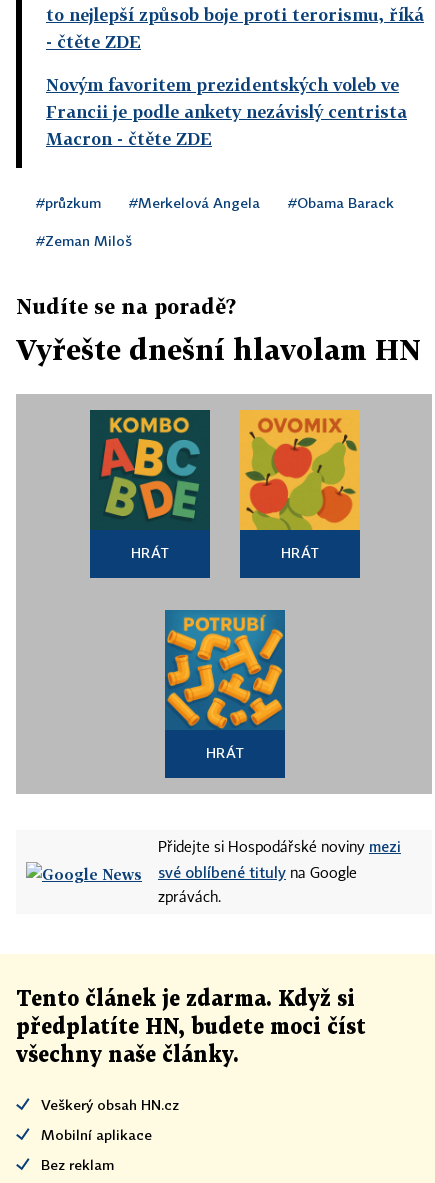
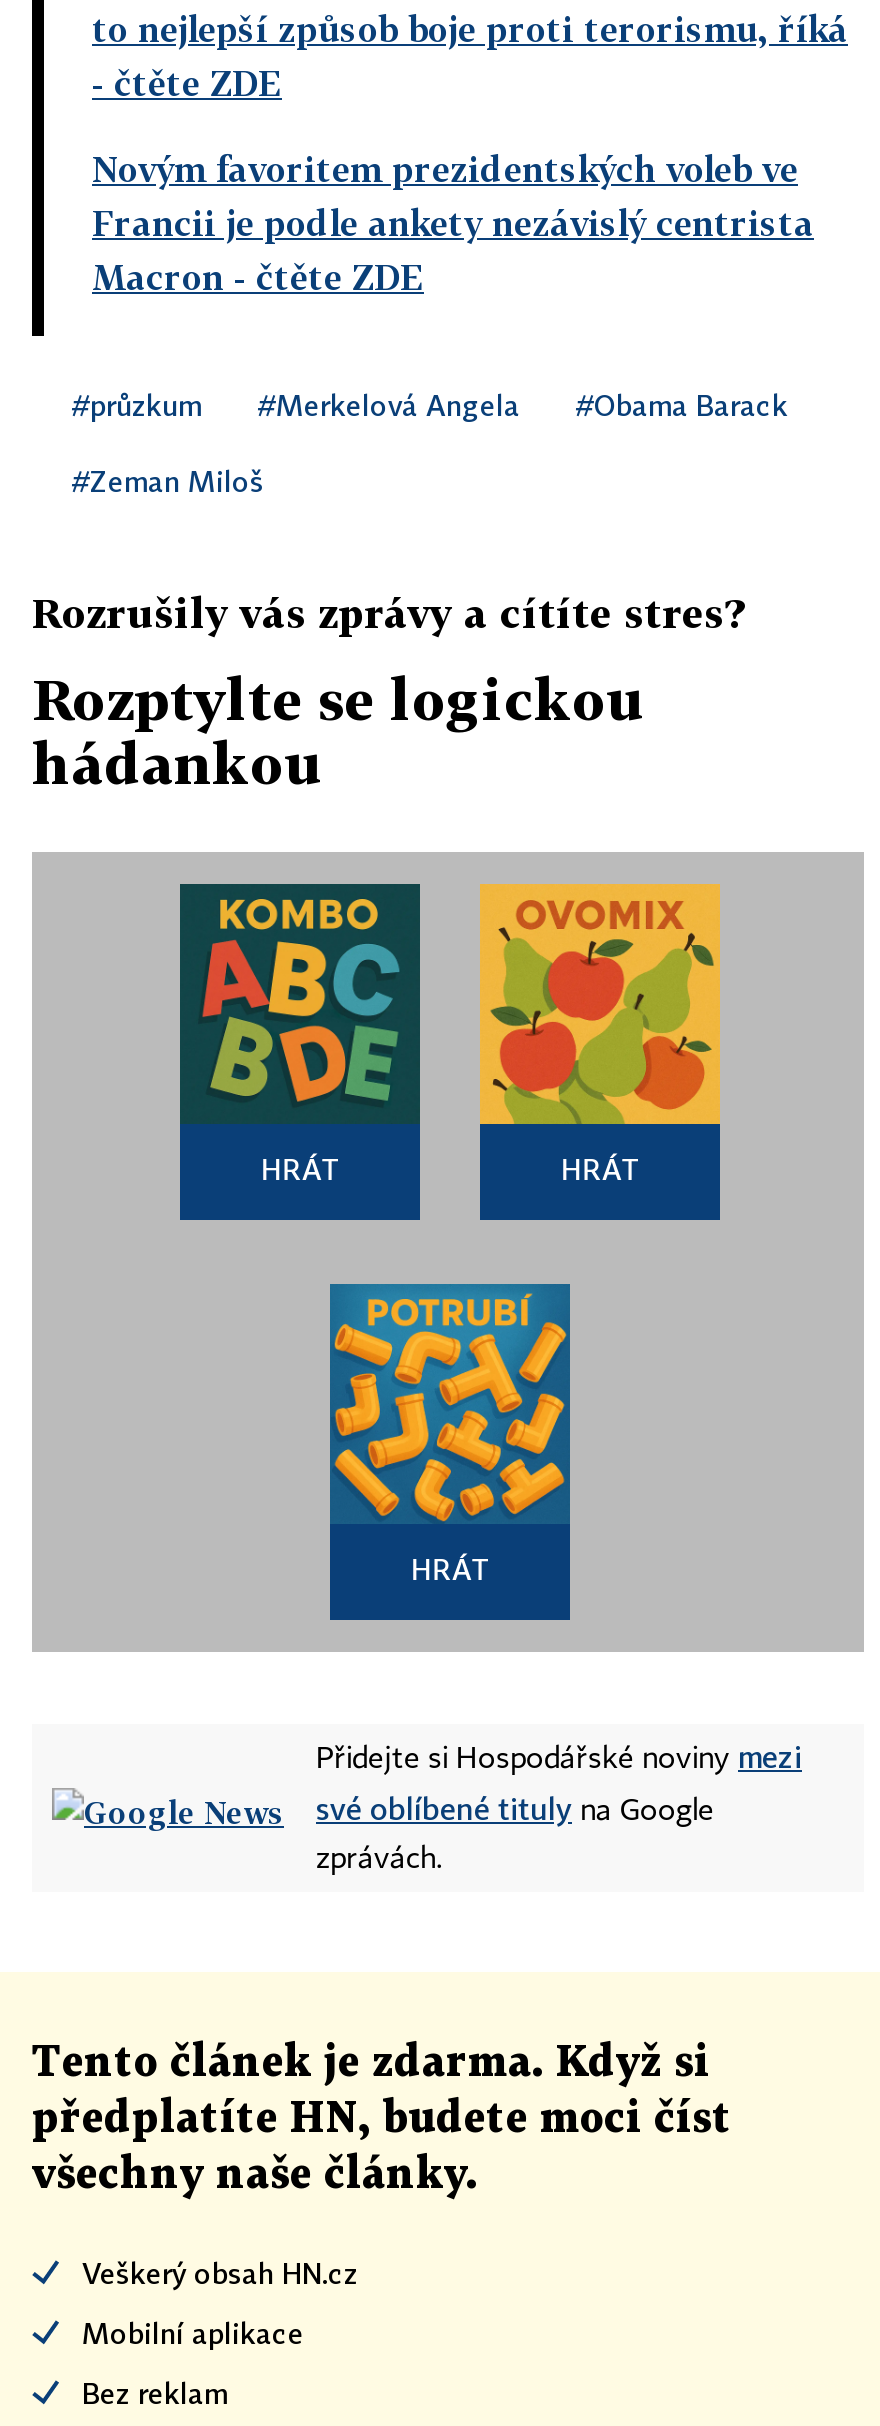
[16,294,236,318] Nudíte se na poradě? -> [32,588,744,636] Rozrušily vás zprávy a cítíte stres?
[16,333,421,366] Vyřešte dnešní hlavolam HN -> [32,666,646,796] Rozptylte se logickou | hádankou

